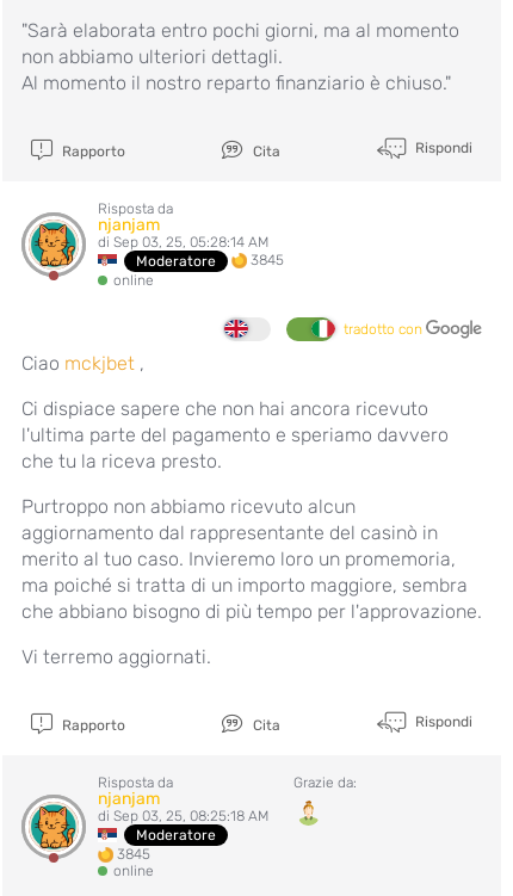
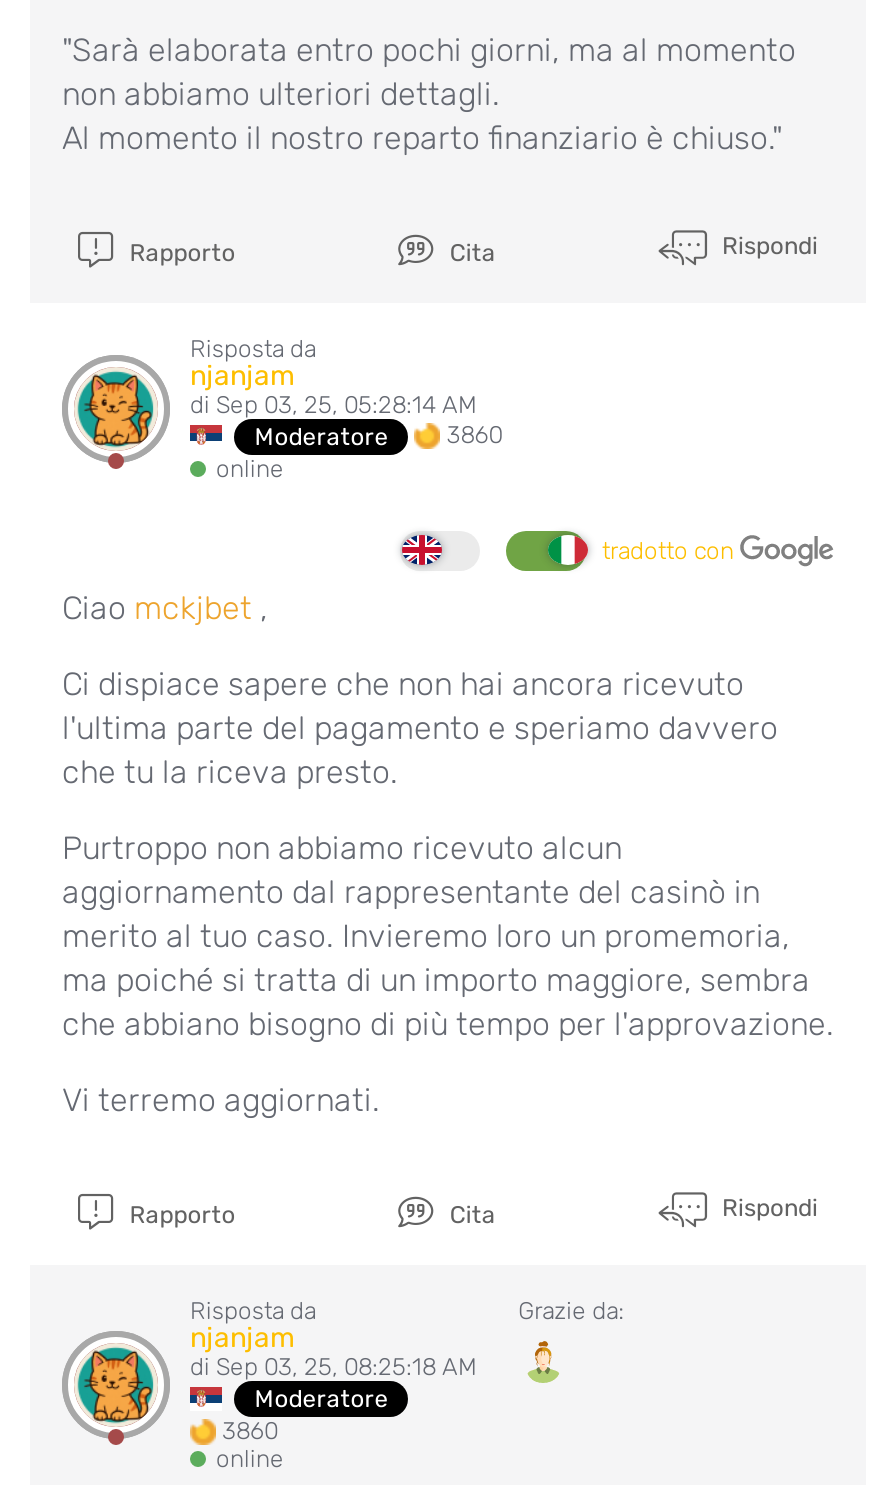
[251,252,284,269] 3845 -> [446,421,502,449] 3860
[117,846,150,863] 3845 -> [222,1417,278,1445] 3860

